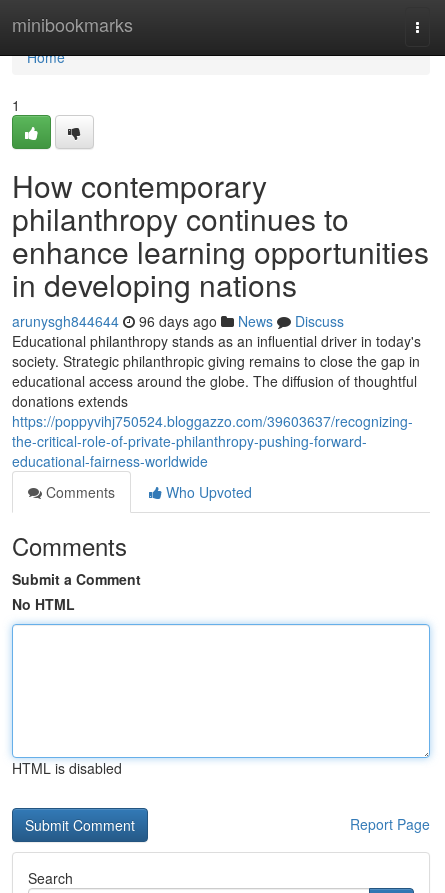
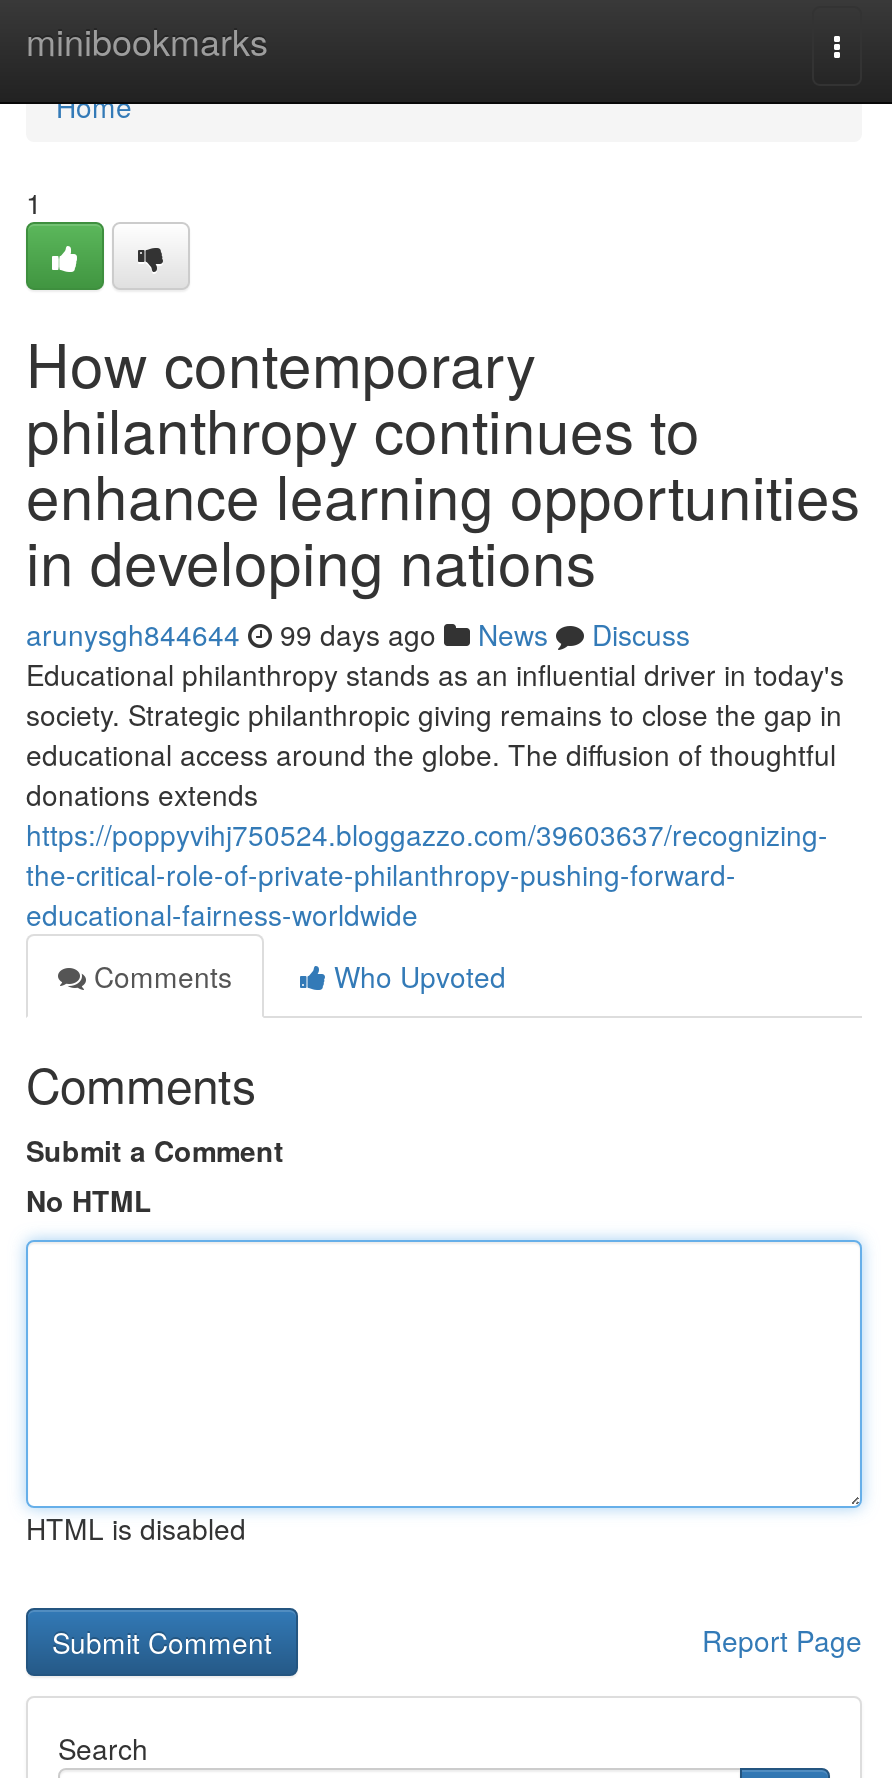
[12,311,344,331] arunysgh844644 96 days ago News Discuss -> [26,614,690,654] arunysgh844644 99 days ago News Discuss

